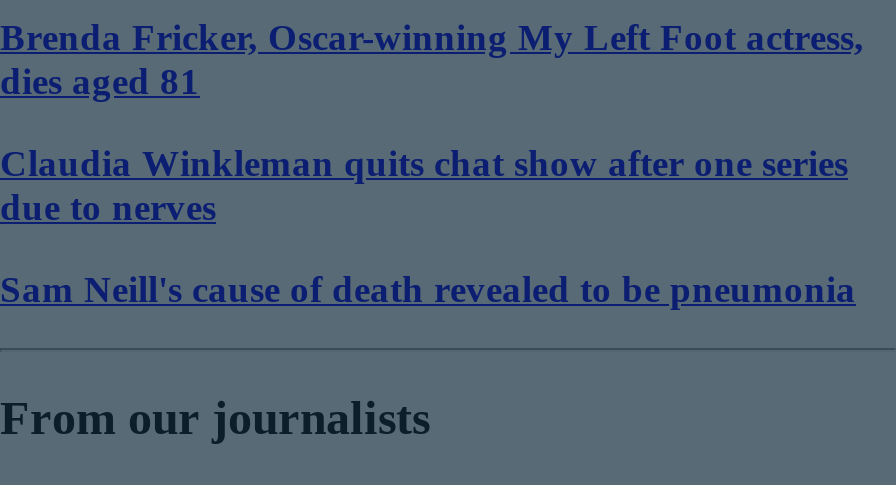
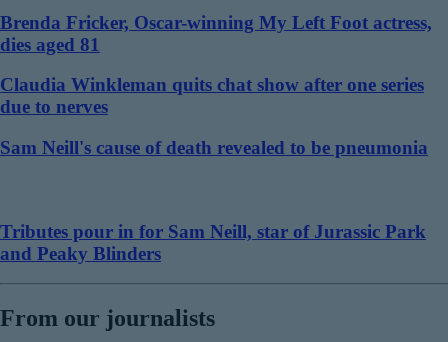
none -> [0,221,426,264] Tributes pour in for Sam Neill, star of Jurassic Park | and Peaky Blinders

